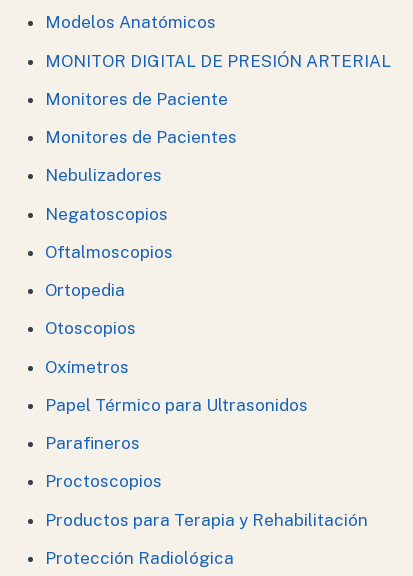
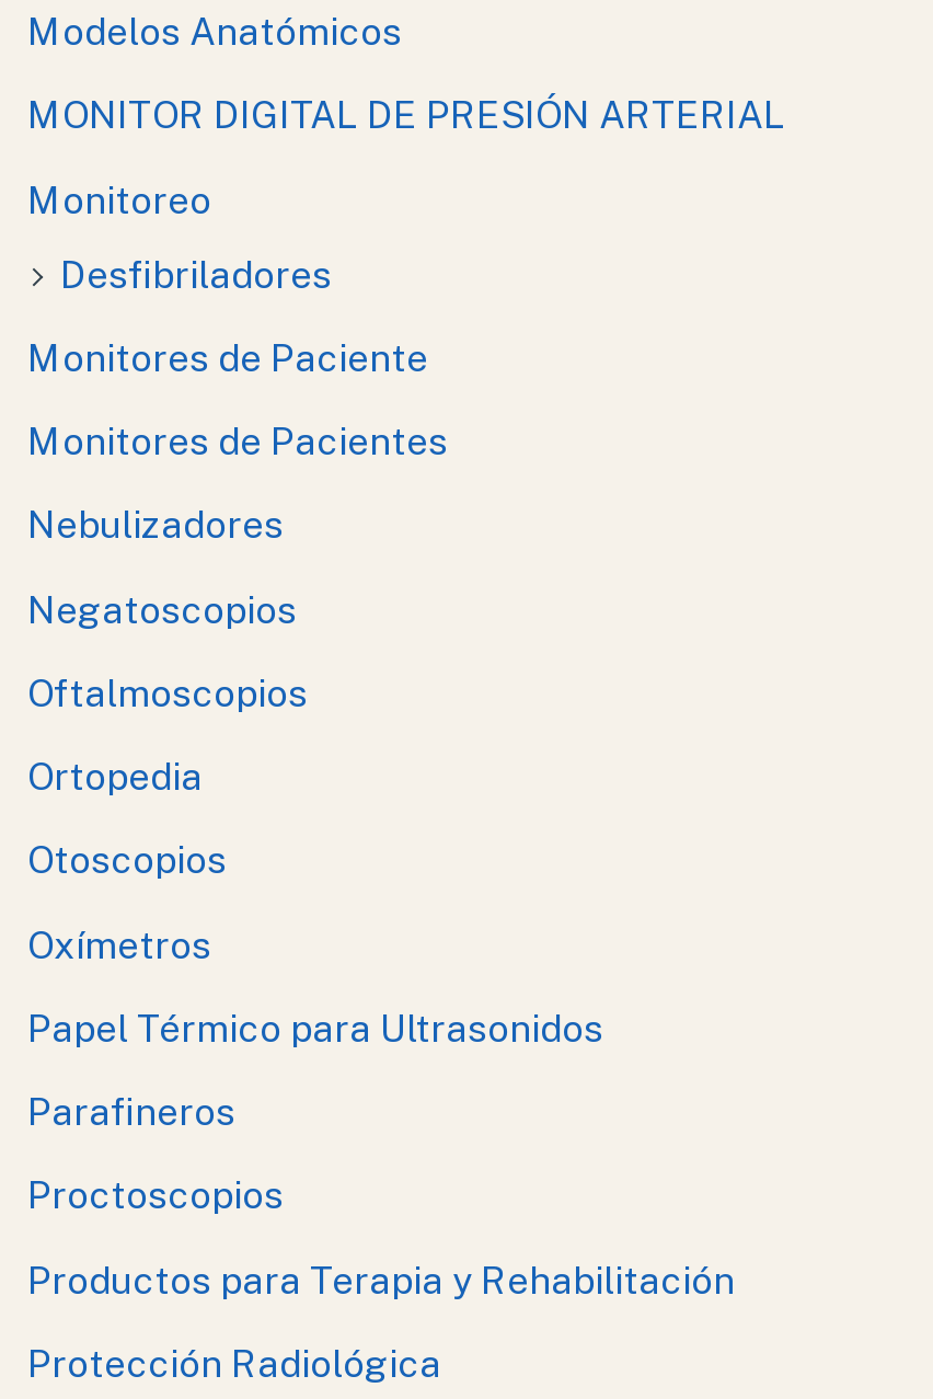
none -> [27,178,332,297] Monitoreo | Desfibriladores

